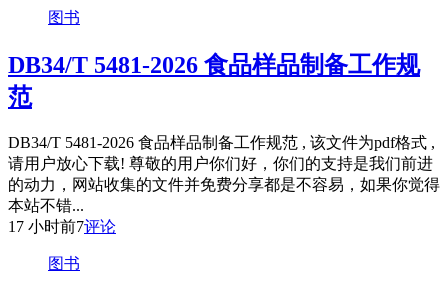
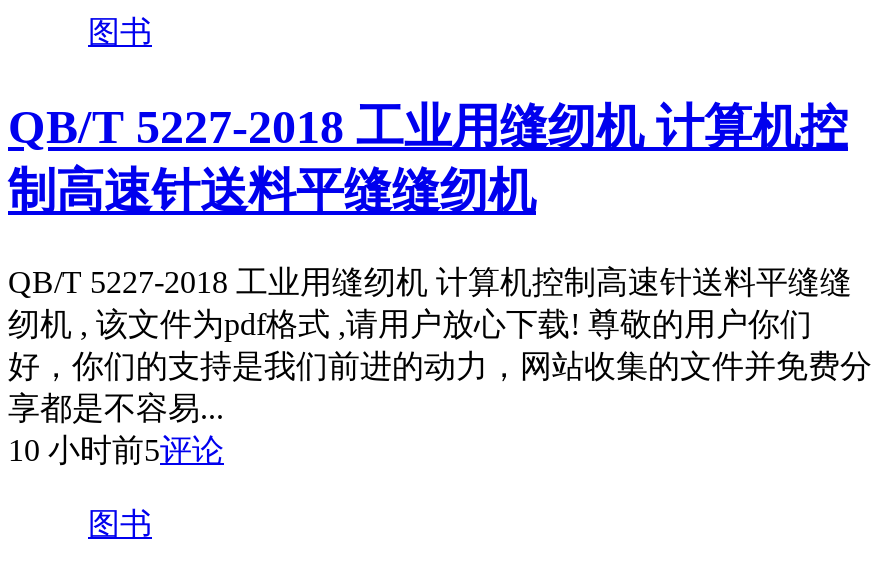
[8,52,420,110] DB34/T 5481-2026 食品样品制备工作规 | 范 -> [8,101,848,217] QB/T 5227-2018 工业用缝纫机 计算机控 | 制高速针送料平缝缝纫机
[8,134,440,235] DB34/T 5481-2026 食品样品制备工作规范 , 该文件为pdf格式 , | 请用户放心下载! 尊敬的用户你们好，你们的支持是我们前进 | 的动力，网站收集的文件并免费分享都是不容易，如果你觉得 | 本站不错... | 17 小时前7评论 -> [8,265,872,467] QB/T 5227-2018 工业用缝纫机 计算机控制高速针送料平缝缝 | 纫机 , 该文件为pdf格式 ,请用户放心下载! 尊敬的用户你们 | 好，你们的支持是我们前进的动力，网站收集的文件并免费分 | 享都是不容易... | 10 小时前5评论

